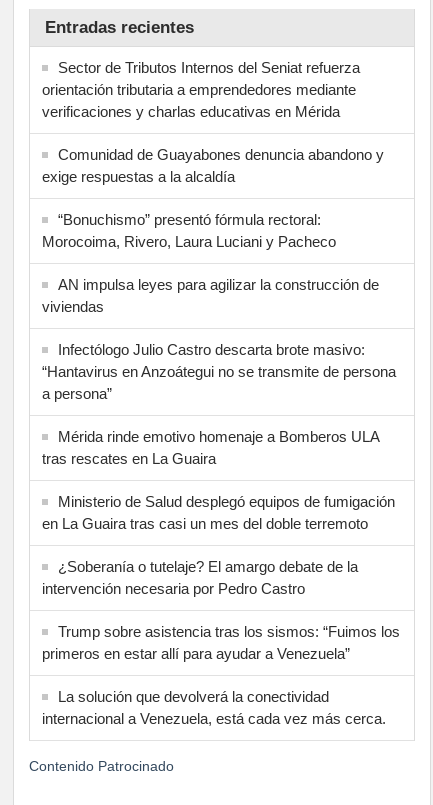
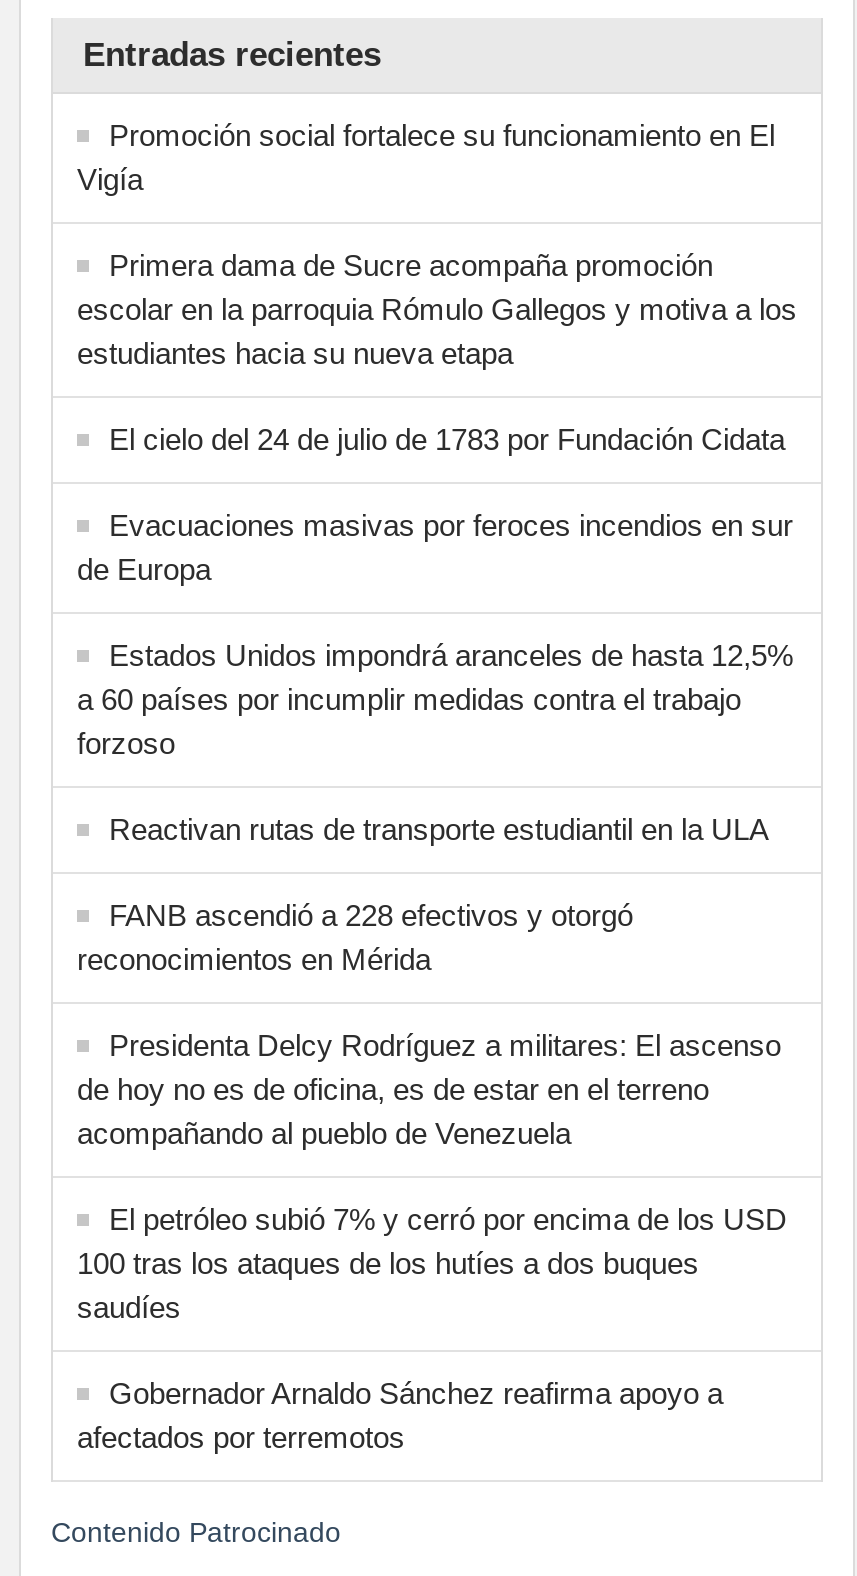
[42,59,360,120] Sector de Tributos Internos del Seniat refuerza | orientación tributaria a emprendedores mediante | verificaciones y charlas educativas en Mérida -> [77,118,775,196] Promoción social fortalece su funcionamiento en El | Vigía
[42,146,384,185] Comunidad de Guayabones denuncia abandono y | exige respuestas a la alcaldía -> [77,248,797,370] Primera dama de Sucre acompaña promoción | escolar en la parroquia Rómulo Gallegos y motiva a los | estudiantes hacia su nueva etapa
[42,211,336,250] “Bonuchismo” presentó fórmula rectoral: | Morocoima, Rivero, Laura Luciani y Pacheco -> [109,422,785,456] El cielo del 24 de julio de 1783 por Fundación Cidata
[42,276,379,315] AN impulsa leyes para agilizar la construcción de | viviendas -> [77,508,793,586] Evacuaciones masivas por feroces incendios en sur | de Europa
[42,341,396,402] Infectólogo Julio Castro descarta brote masivo: | “Hantavirus en Anzoátegui no se transmite de persona | a persona” -> [77,638,793,760] Estados Unidos impondrá aranceles de hasta 12,5% | a 60 países por incumplir medidas contra el trabajo | forzoso
[42,428,379,467] Mérida rinde emotivo homenaje a Bomberos ULA | tras rescates en La Guaira -> [109,812,769,846] Reactivan rutas de transporte estudiantil en la ULA
[42,493,395,532] Ministerio de Salud desplegó equipos de fumigación | en La Guaira tras casi un mes del doble terremoto -> [77,898,633,976] FANB ascendió a 228 efectivos y otorgó | reconocimientos en Mérida
[42,558,358,597] ¿Soberanía o tutelaje? El amargo debate de la | intervención necesaria por Pedro Castro -> [77,1028,781,1150] Presidenta Delcy Rodríguez a militares: El ascenso | de hoy no es de oficina, es de estar en el terreno | acompañando al pueblo de Venezuela
[42,623,400,662] Trump sobre asistencia tras los sismos: “Fuimos los | primeros en estar allí para ayudar a Venezuela” -> [77,1202,787,1324] El petróleo subió 7% y cerró por encima de los USD | 100 tras los ataques de los hutíes a dos buques | saudíes
[42,688,386,727] La solución que devolverá la conectividad | internacional a Venezuela, está cada vez más cerca. -> [77,1376,723,1454] Gobernador Arnaldo Sánchez reafirma apoyo a | afectados por terremotos

